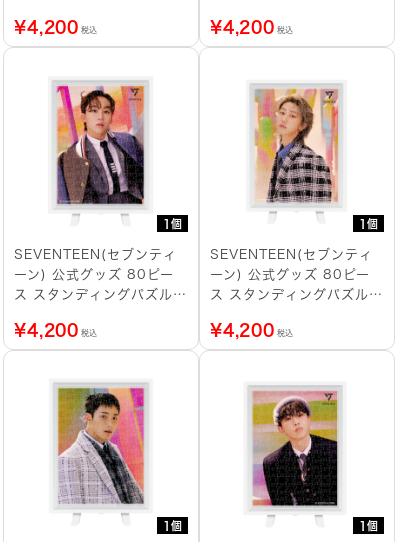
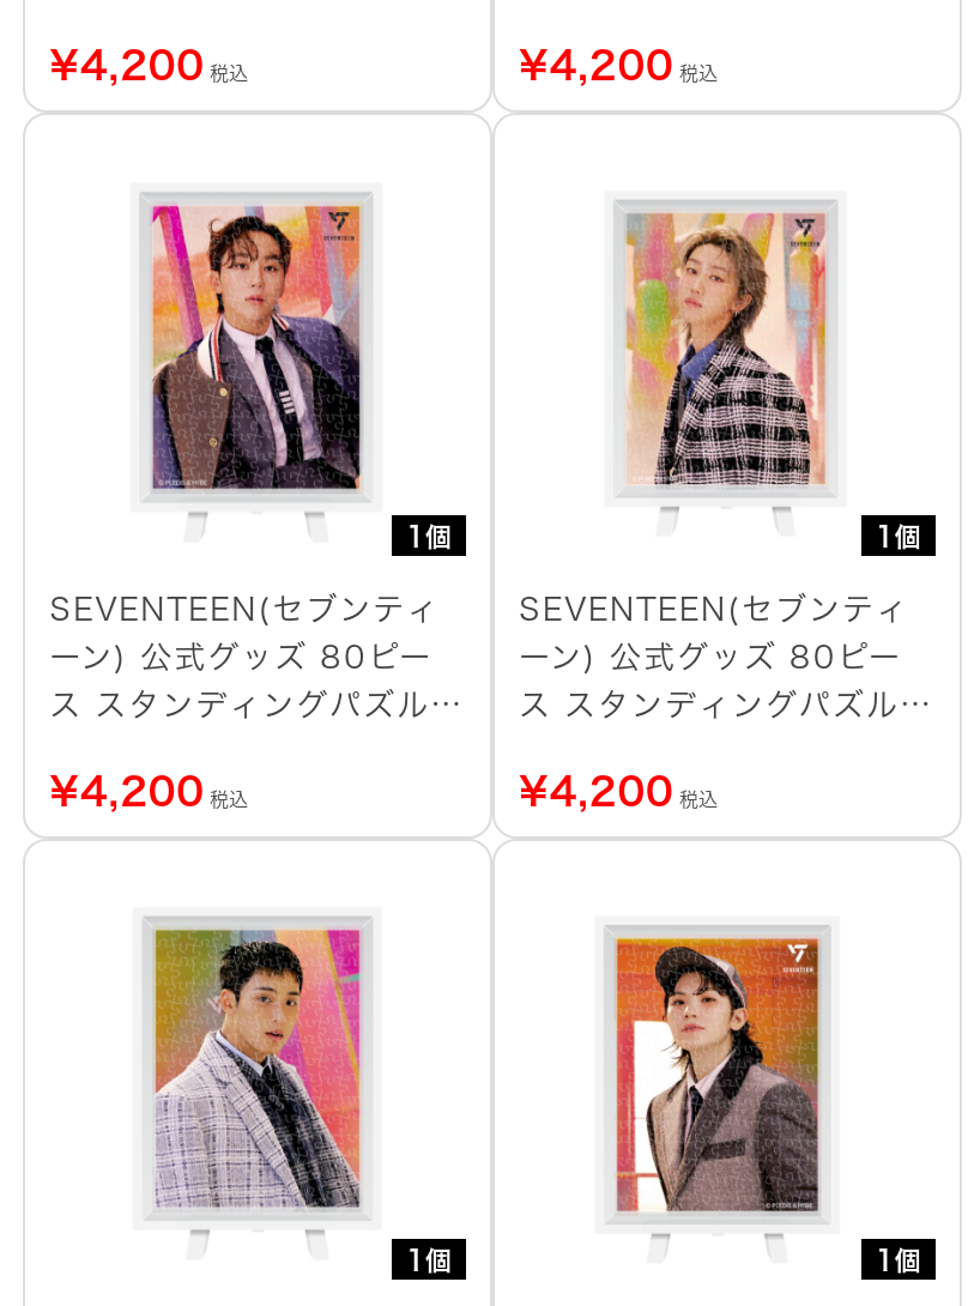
[251,391,339,507] [image] -> [615,937,825,1213] [image]

